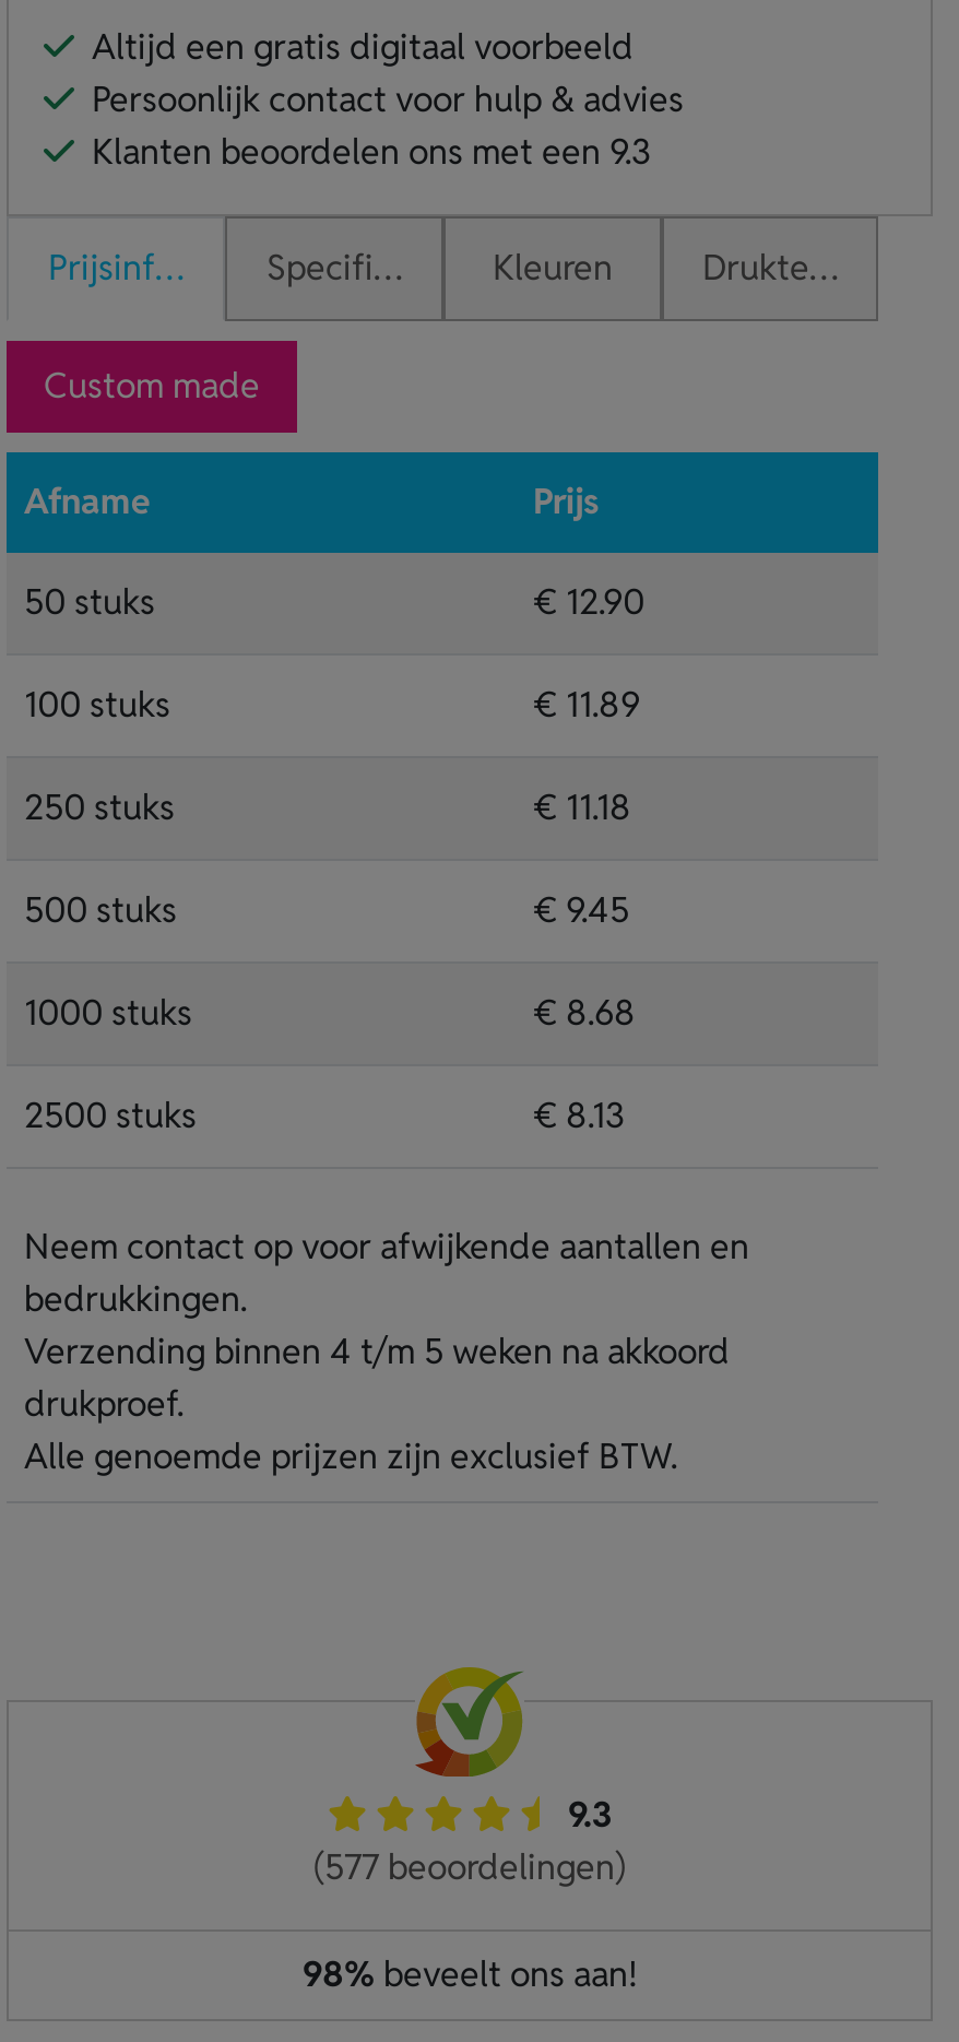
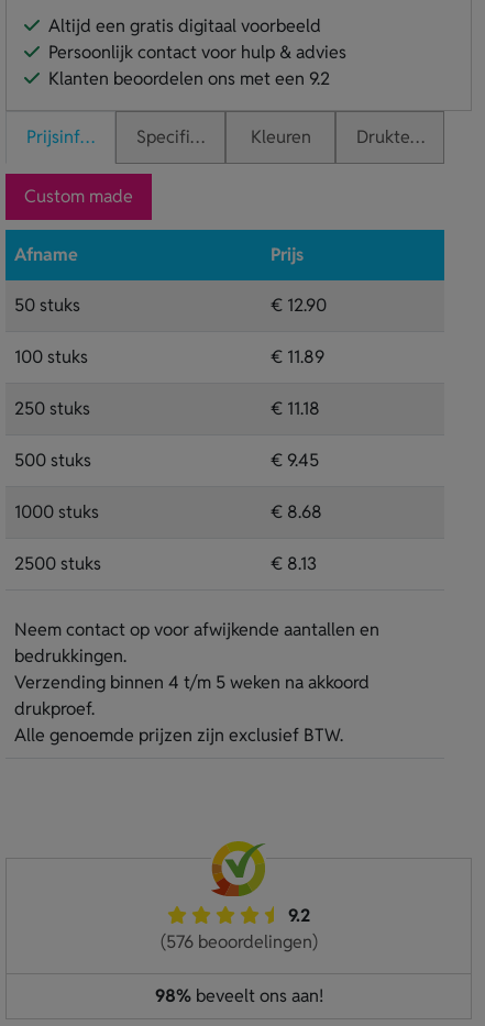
[92,129,651,175] Klanten beoordelen ons met een 9.3 -> [48,67,330,90] Klanten beoordelen ons met een 9.2
[568,1792,612,1838] 9.3 -> [288,904,310,927] 9.2
[313,1844,626,1890] (577 beoordelingen) -> [160,930,317,953] (576 beoordelingen)

